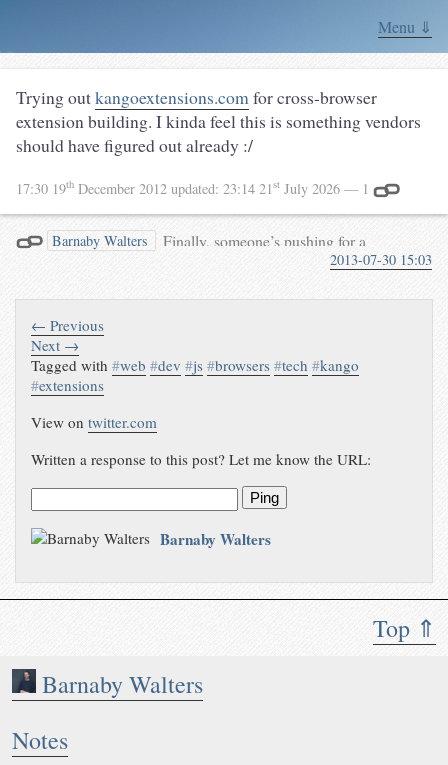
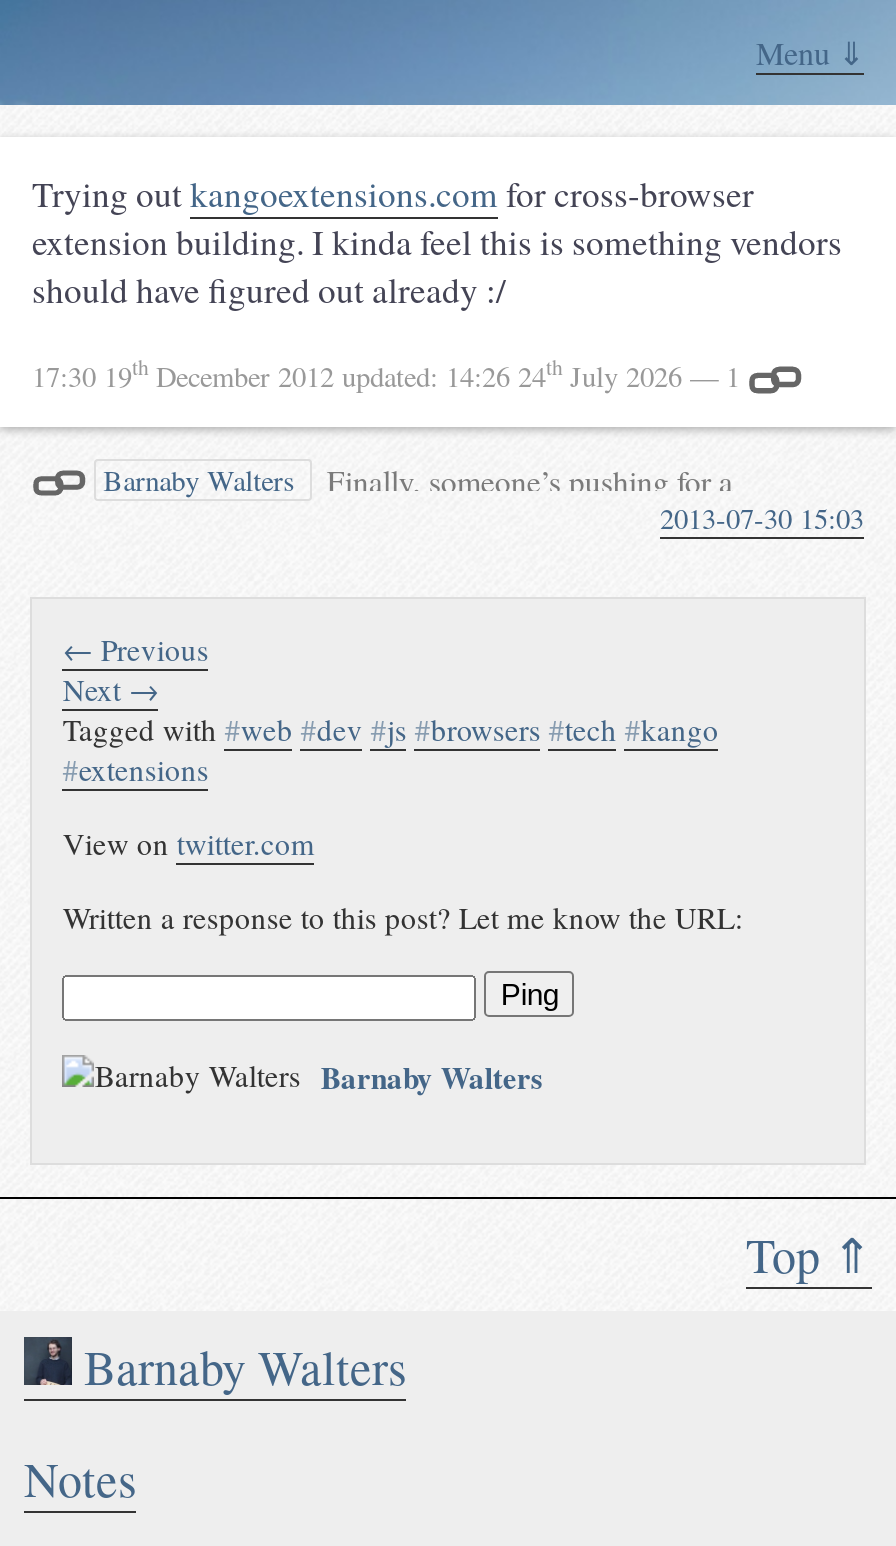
[16,177,373,198] 17:30 19th December 2012 updated: 23:14 21st July 2026 — 1 -> [32,354,748,394] 17:30 19th December 2012 updated: 14:26 24th July 2026 — 1

